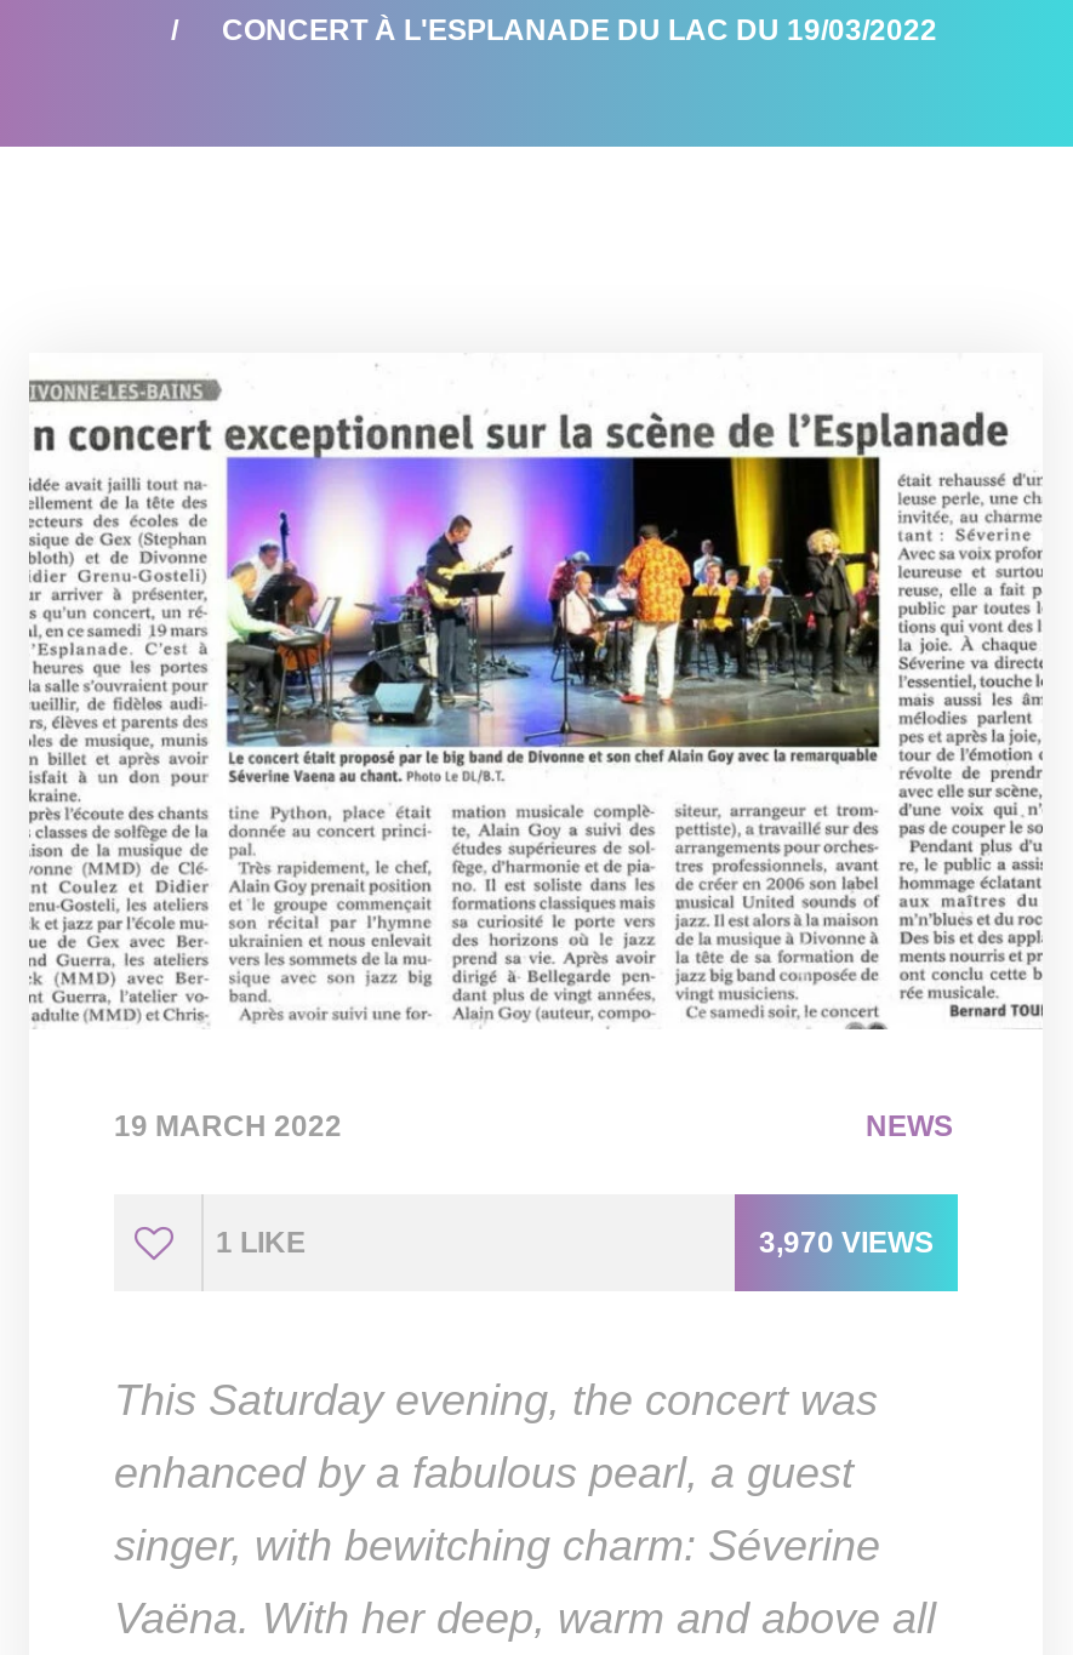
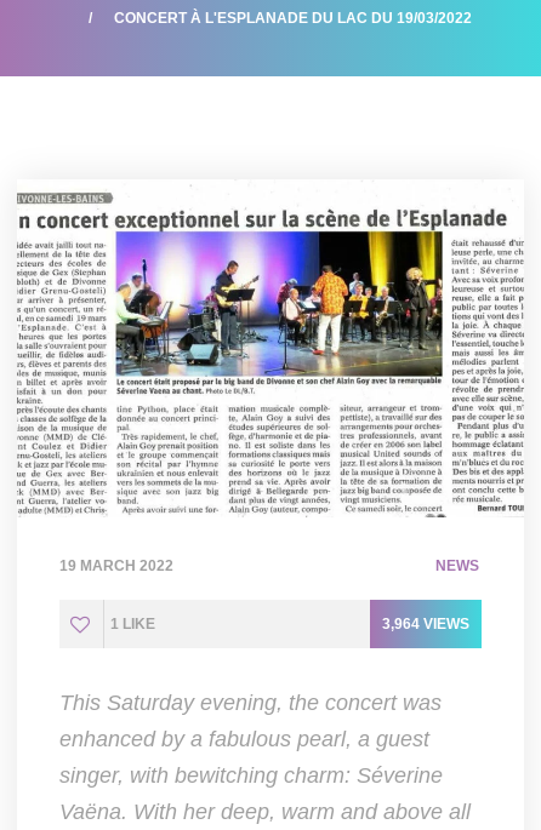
[759,1225,934,1259] 3,970 VIEWS -> [382,615,469,632] 3,964 VIEWS

